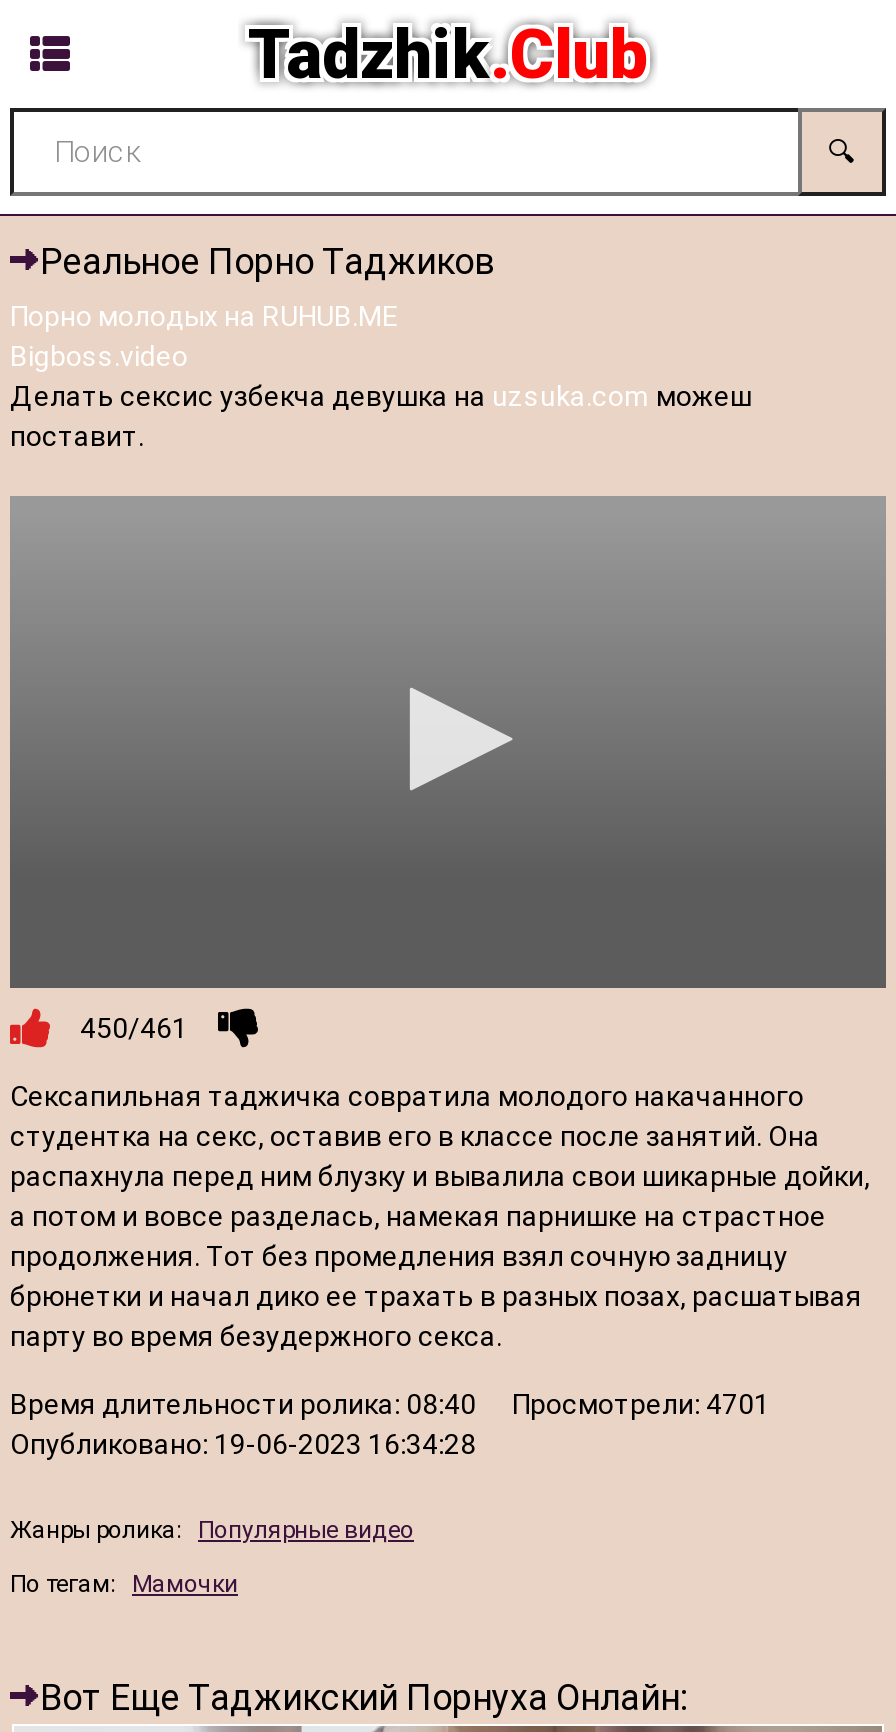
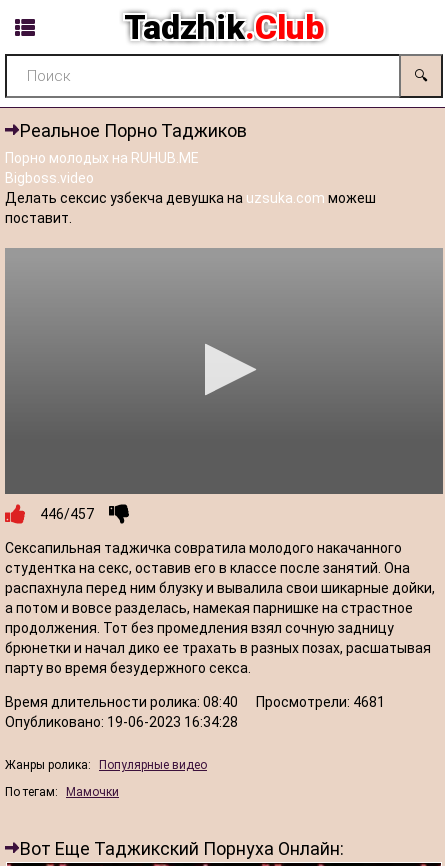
[80,1013,188,1045] 450/461 -> [40,506,94,522] 446/457
[10,1389,770,1421] Время длительности ролика: 08:40 Просмотрели: 4701 -> [5,694,385,710] Время длительности ролика: 08:40 Просмотрели: 4681

